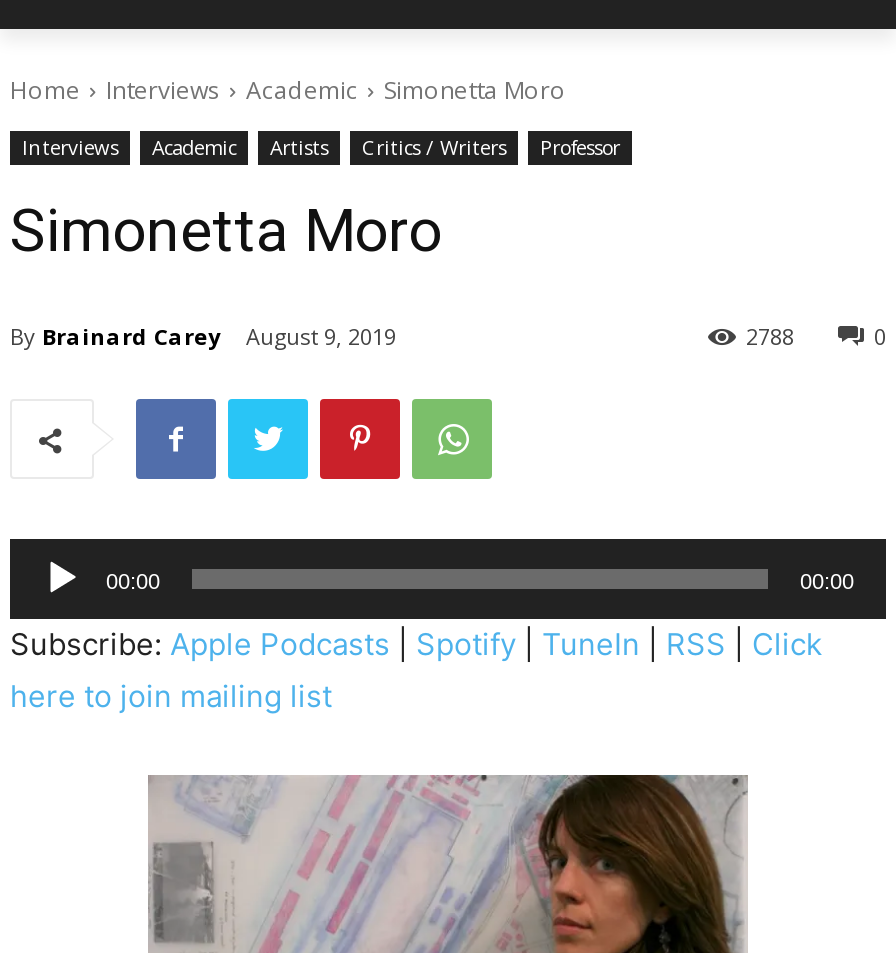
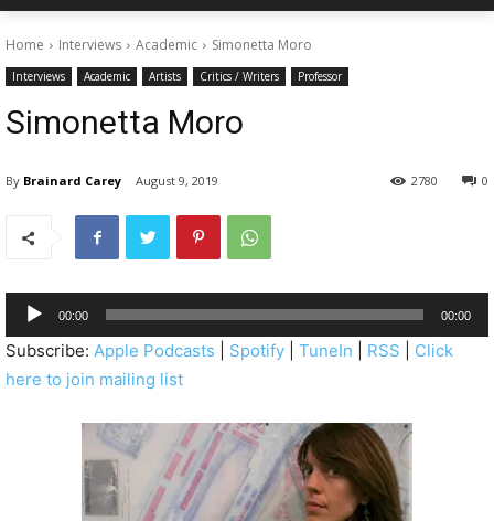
[746,321,794,351] 2788 -> [411,172,438,189] 2780

